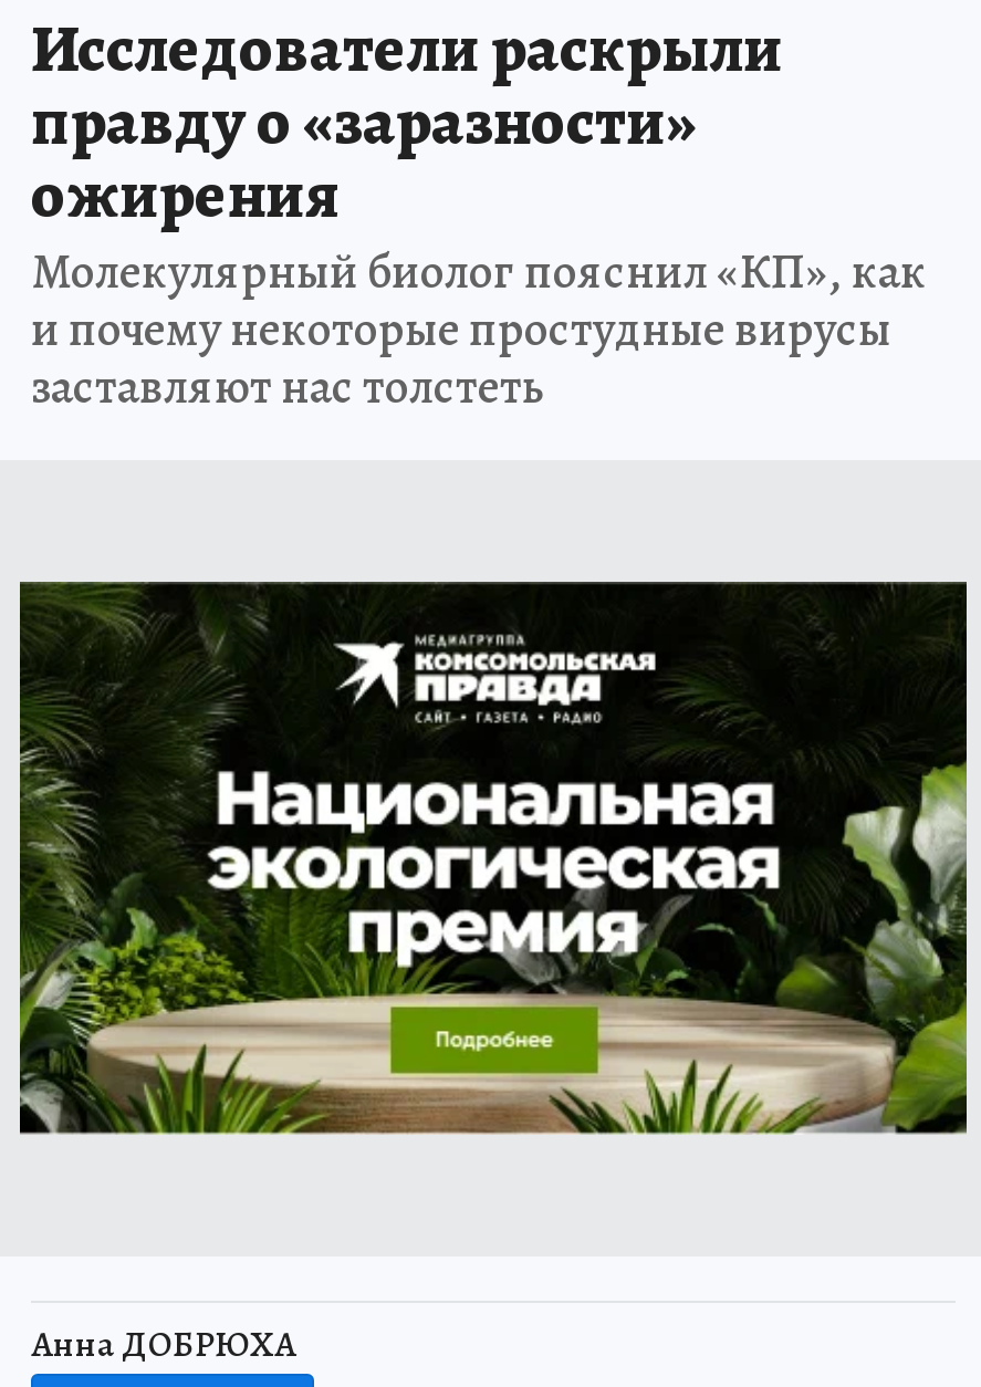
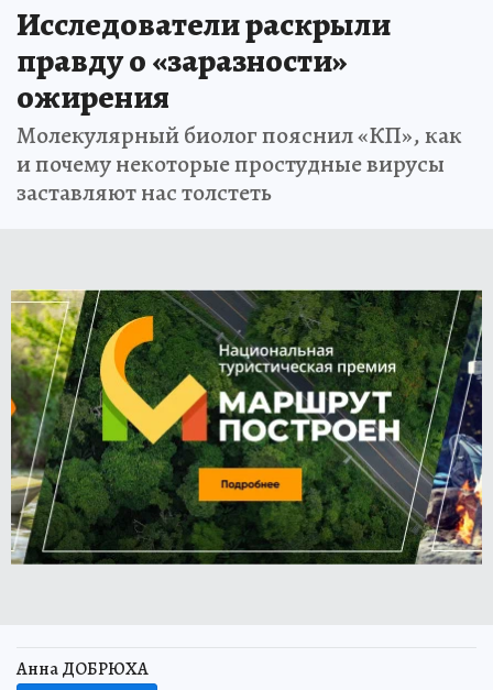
[18,580,969,1135] [image] -> [10,289,483,566] [image]

